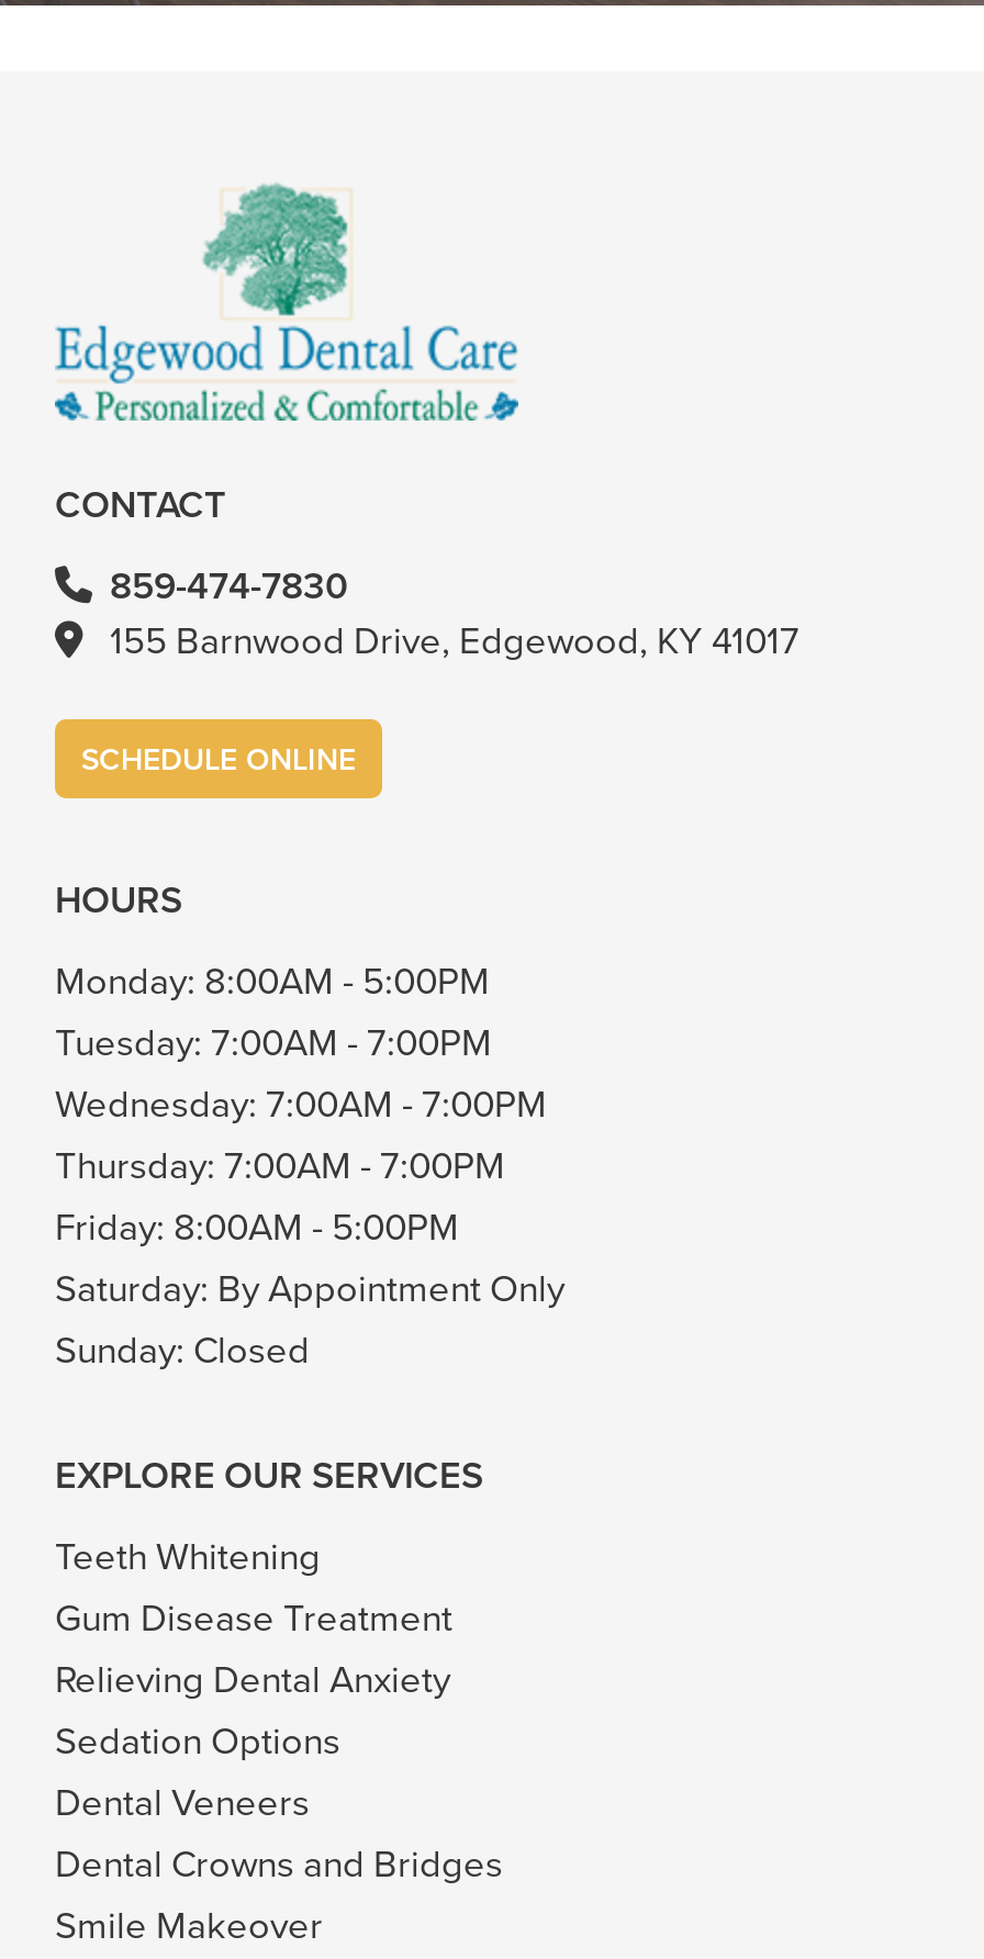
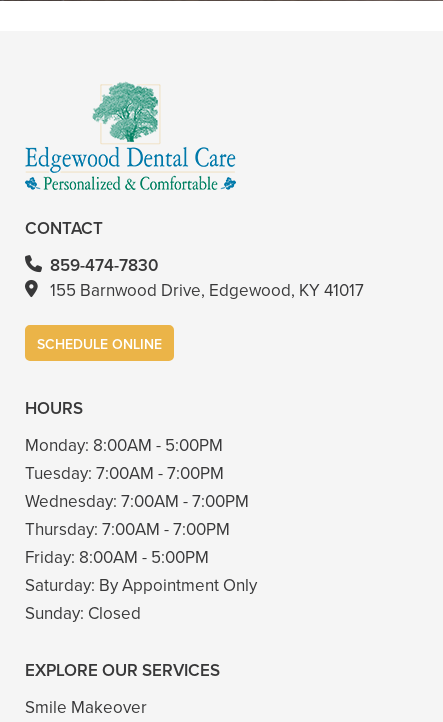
[55,1529,503,1892] Teeth Whitening | Gum Disease Treatment | Relieving Dental Anxiety | Sedation Options | Dental Veneers | Dental Crowns and Bridges -> none

